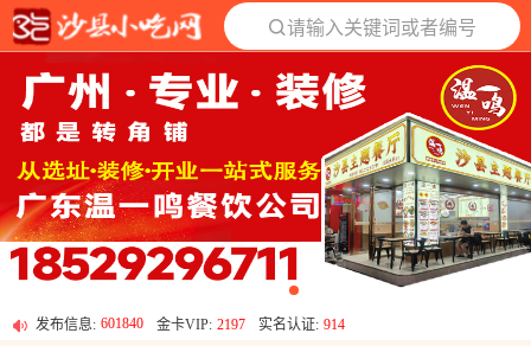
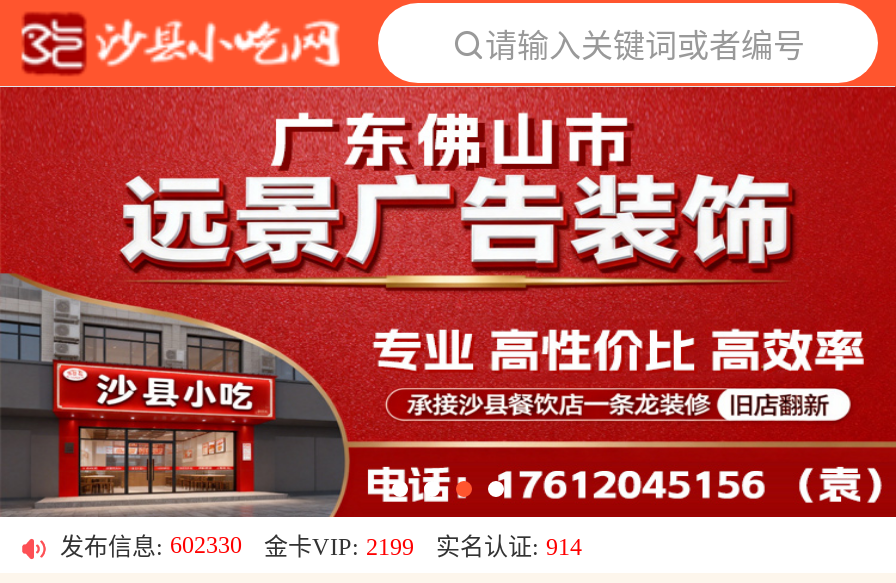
[4,52,527,333] [image] | 发布信息: 601840 -> [6,89,890,561] [image] | 发布信息: 602330
[156,316,245,333] 金卡VIP: 2197 -> [264,533,414,561] 金卡VIP: 2199

